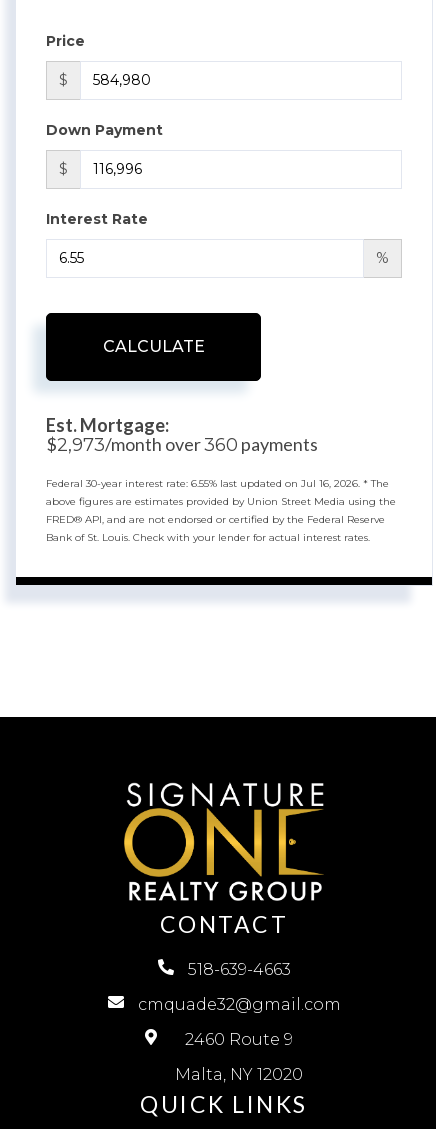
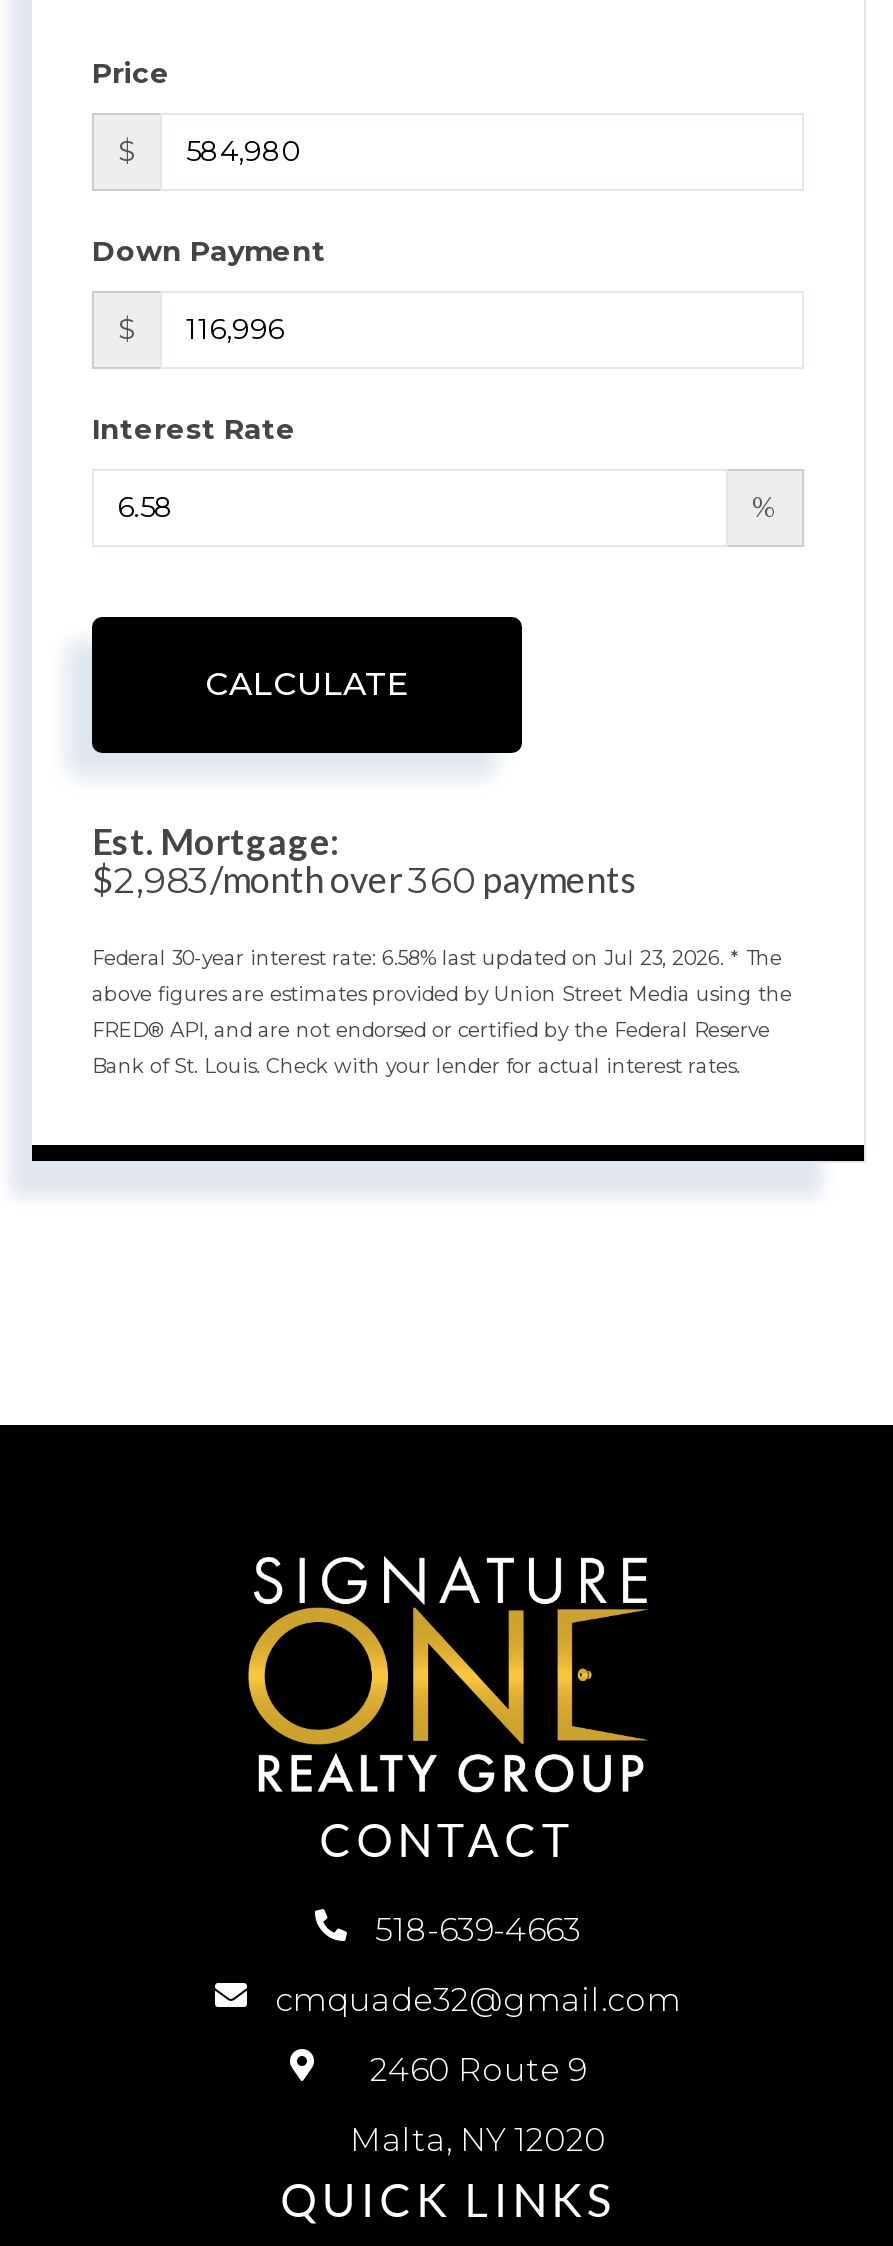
[46,433,318,456] $2,973/month over360 payments -> [92,856,636,902] $2,983/month over360 payments
[46,477,389,490] Federal 30-year interest rate: 6.55% last updated on Jul 16, 2026. * The -> [92,944,782,970] Federal 30-year interest rate: 6.58% last updated on Jul 23, 2026. * The

